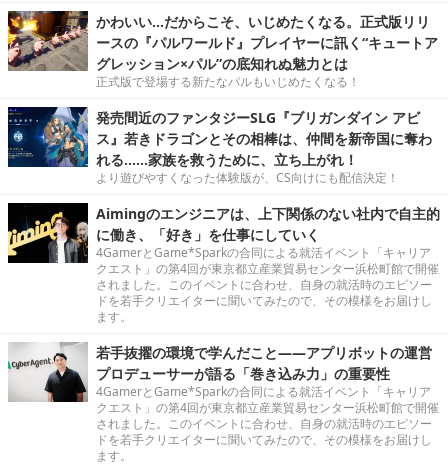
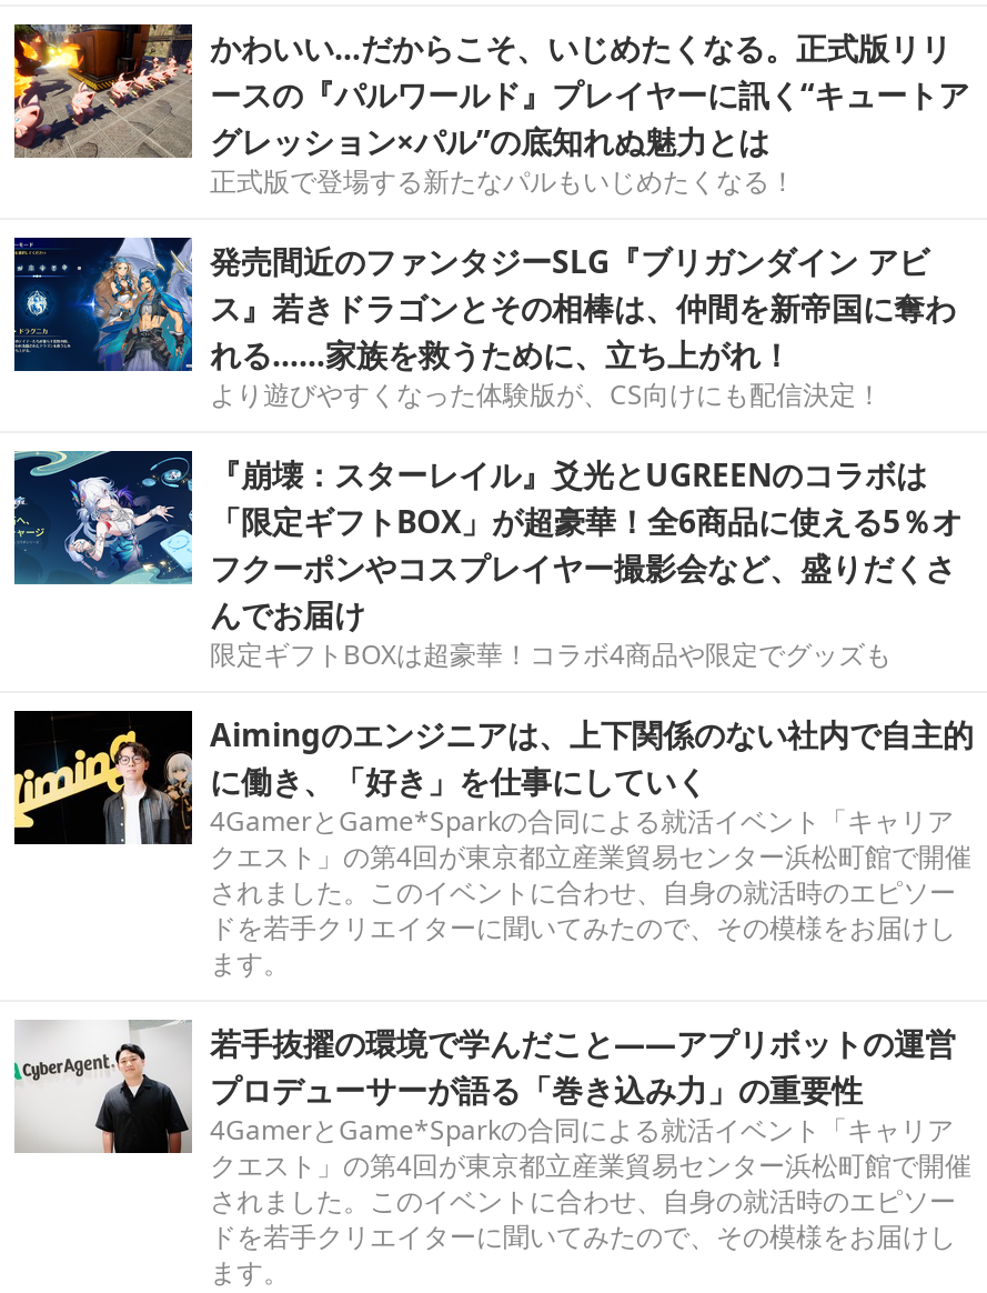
none -> [12,449,963,672] [image] | 『崩壊：スターレイル』爻光とUGREENのコラボは | 「限定ギフトBOX」が超豪華！全6商品に使える5％オ | フクーポンやコスプレイヤー撮影会など、盛りだくさ | んでお届け | 限定ギフトBOXは超豪華！コラボ4商品や限定でグッズも

